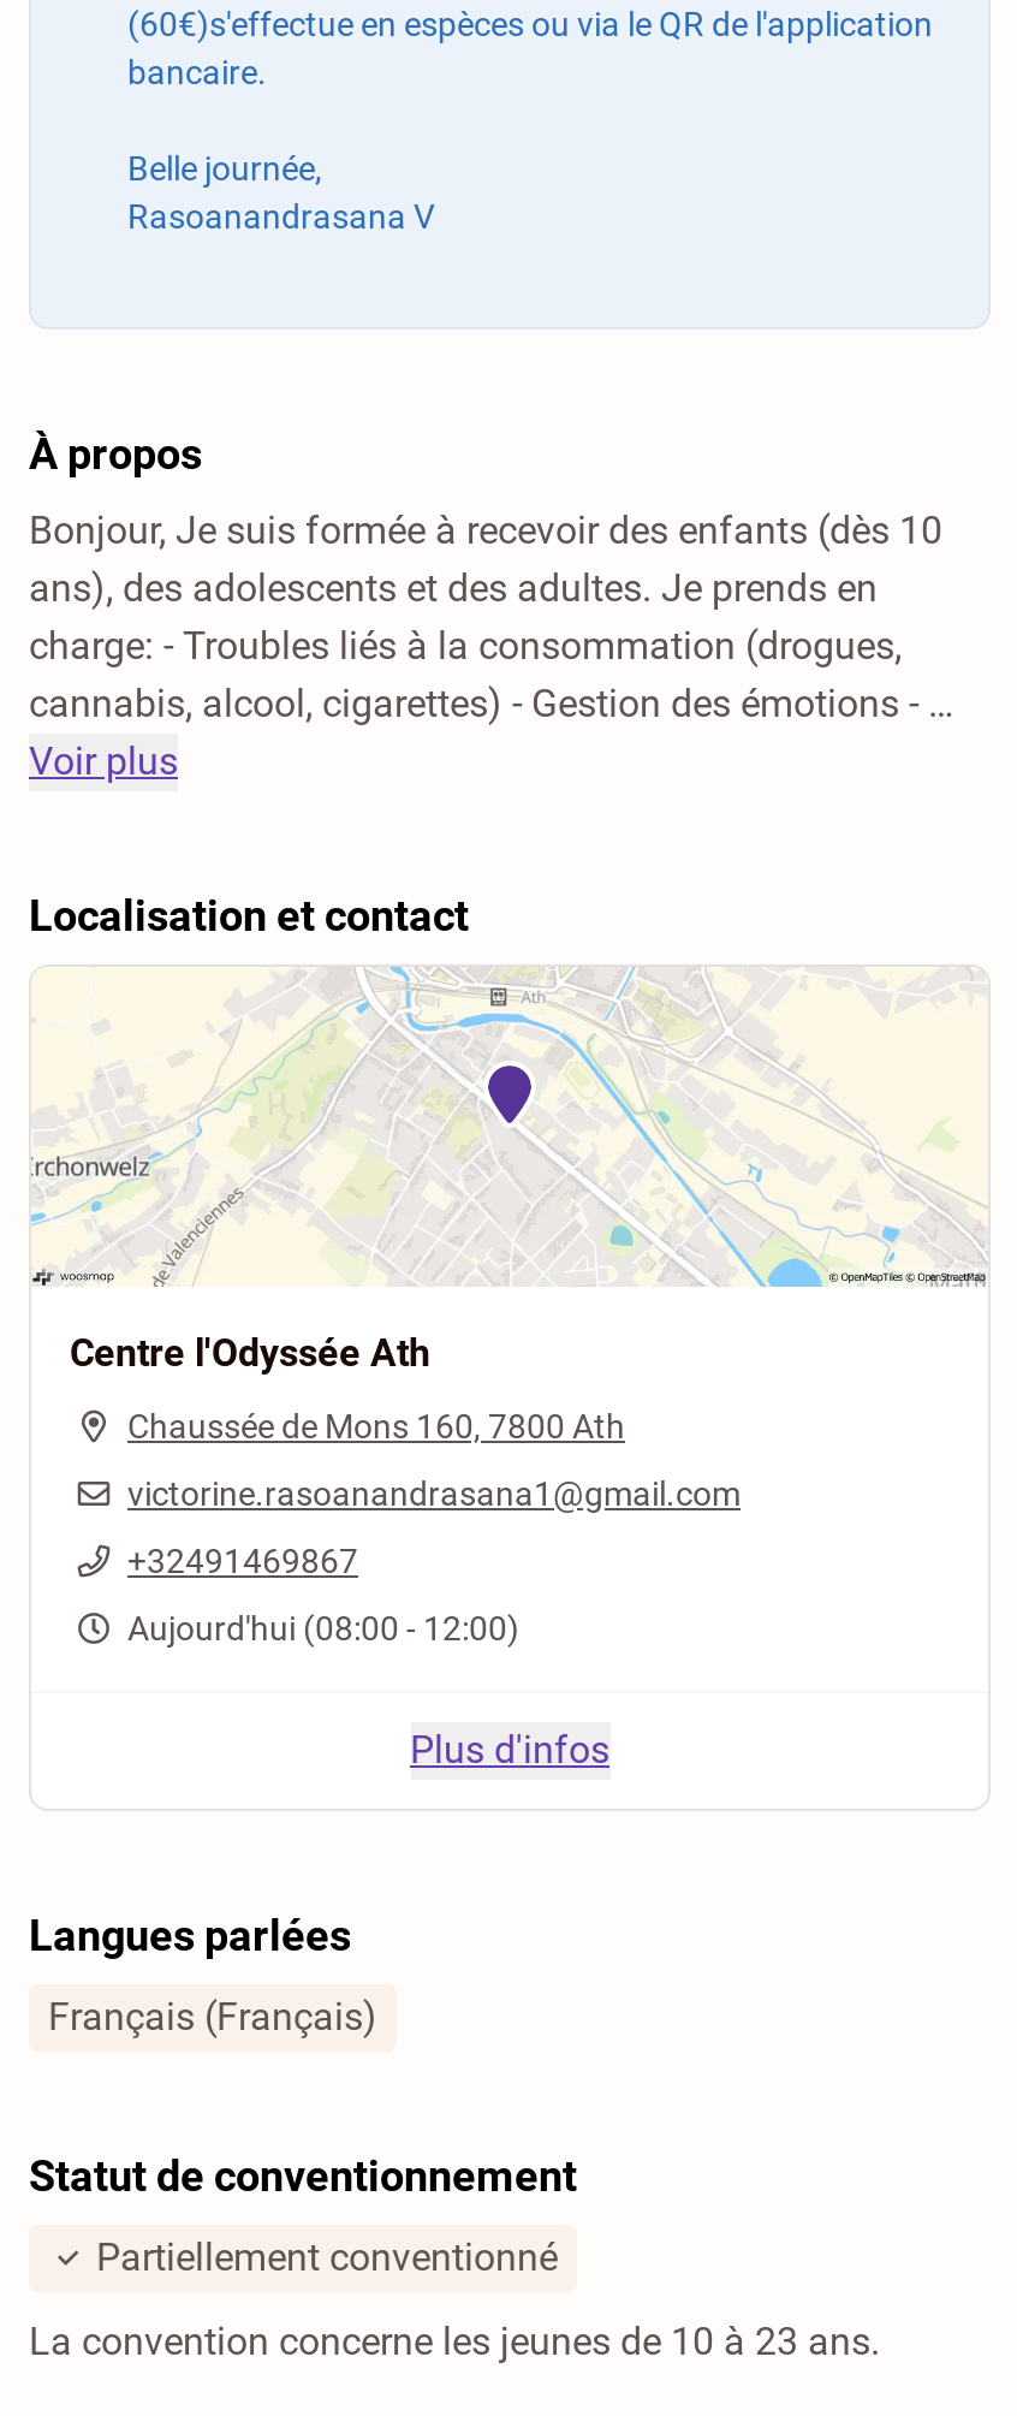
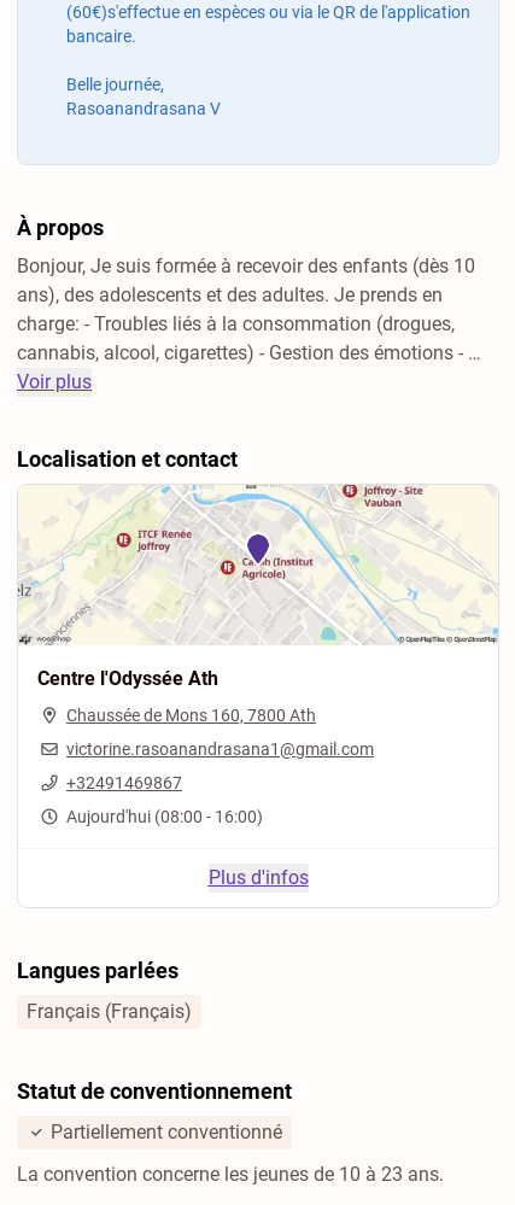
[29,967,988,1289] [image] -> [18,484,499,645] [image]
[127,1610,519,1649] Aujourd'hui (08:00 - 12:00) -> [66,807,263,826] Aujourd'hui (08:00 - 16:00)

